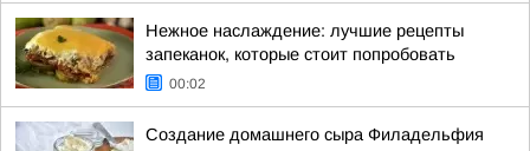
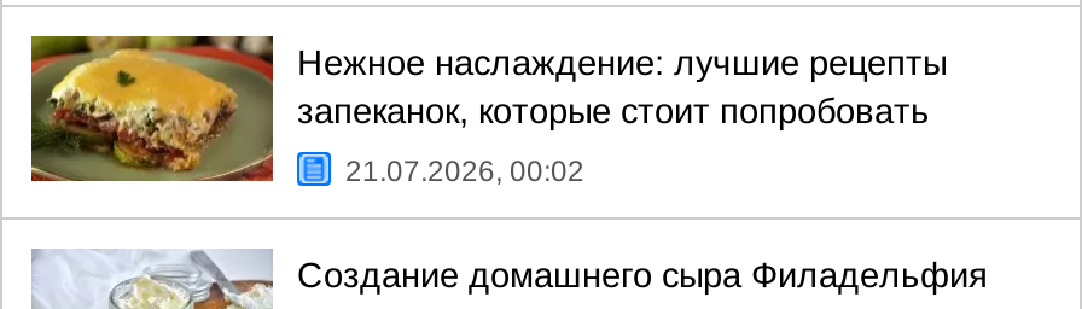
[169,75,206,92] 00:02 -> [345,154,584,188] 21.07.2026, 00:02

